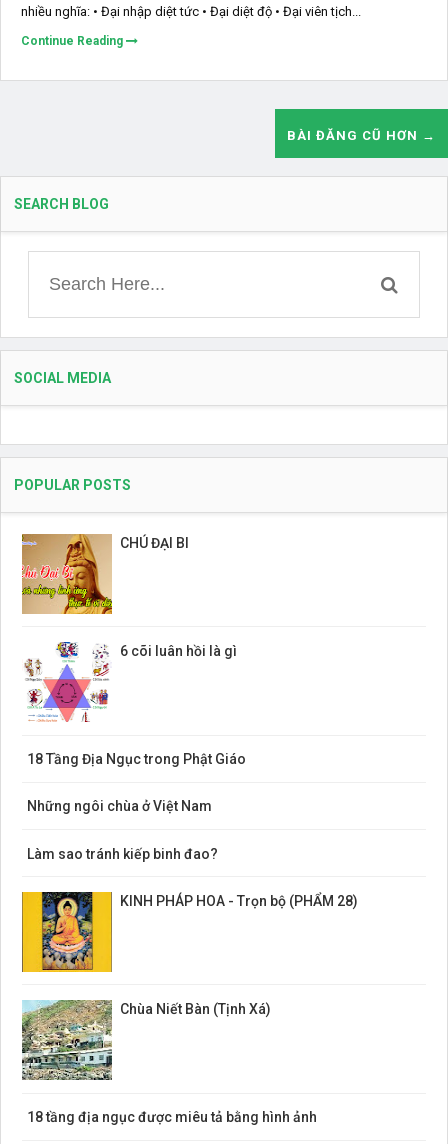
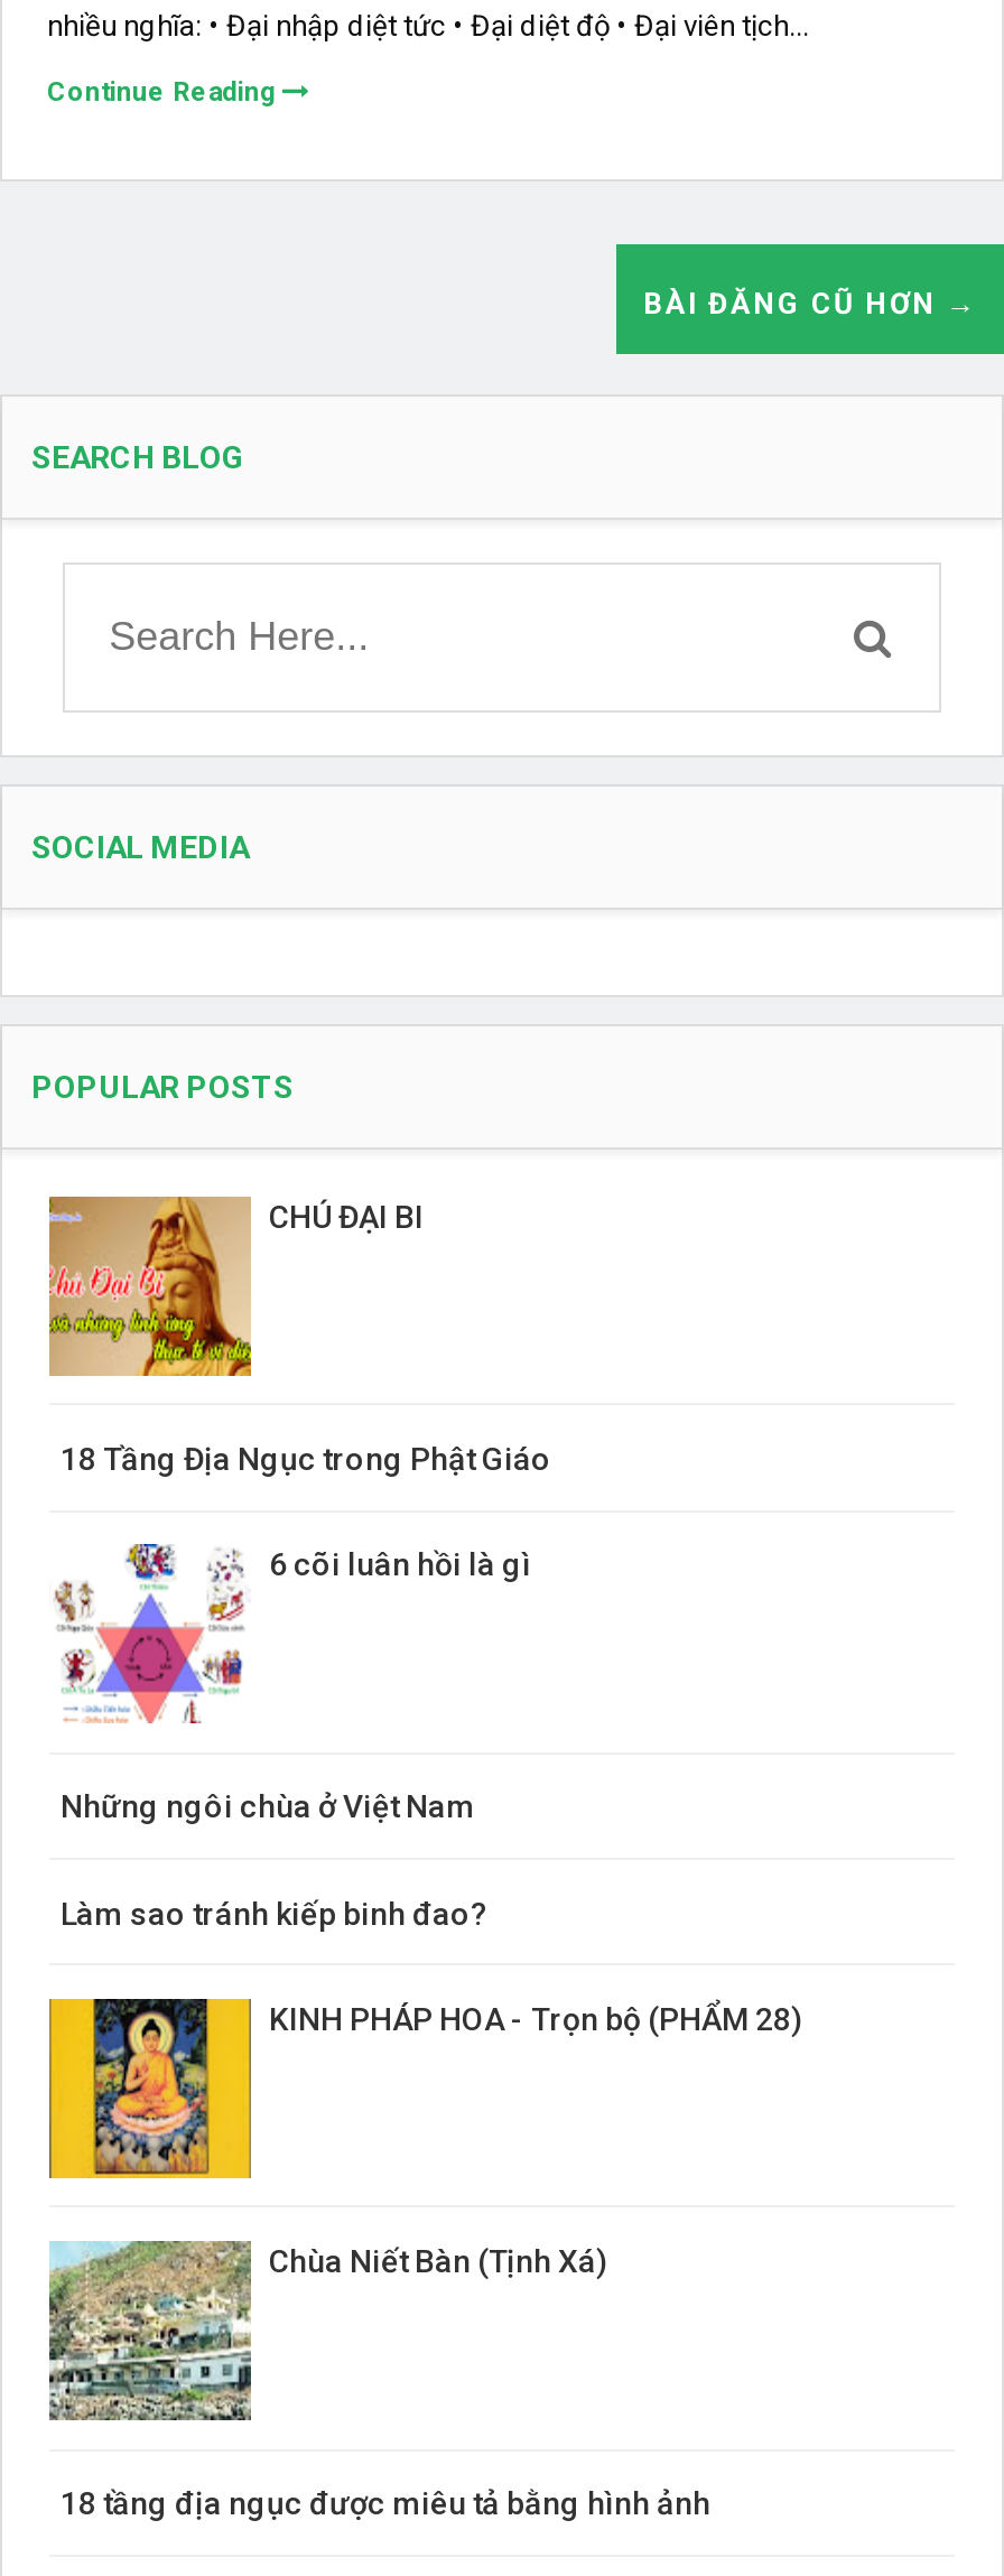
moved [23,641,237,723] -> [52,1542,531,1726]: [image] | 6 cõi luân hồi là gì
moved [27,751,246,767] -> [61,1441,551,1477]: 18 Tầng Địa Ngục trong Phật Giáo

